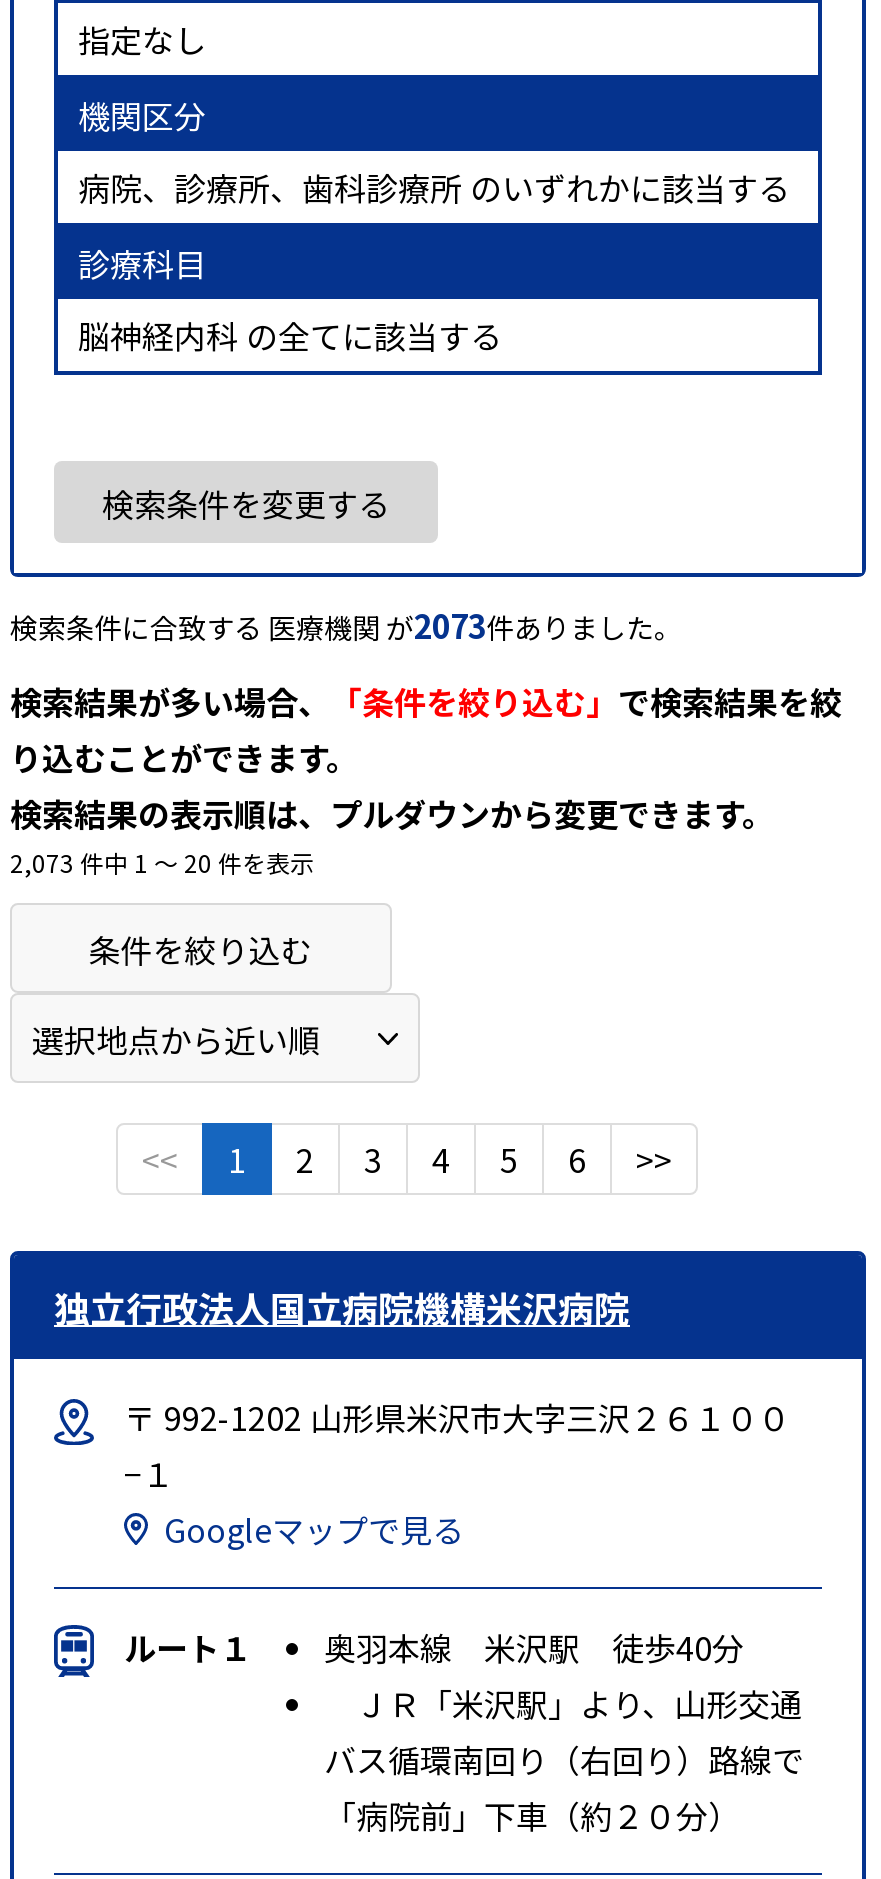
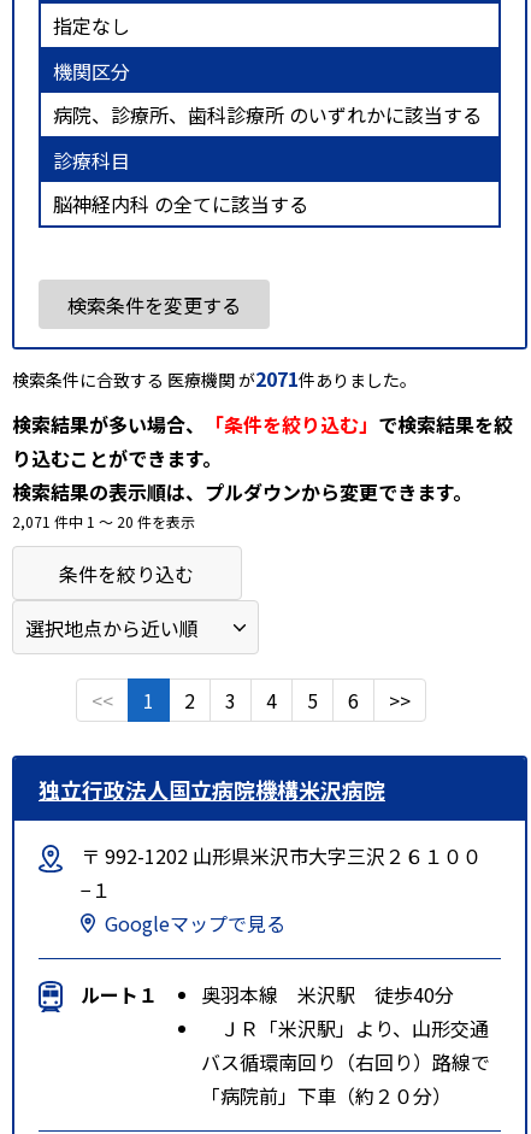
[10,600,682,648] 検索条件に合致する 医療機関 が2073件ありました。 -> [12,364,417,393] 検索条件に合致する 医療機関 が2071件ありました。
[10,844,314,878] 2,073 件中 1 〜 20 件を表示 -> [12,511,195,531] 2,071 件中 1 〜 20 件を表示

